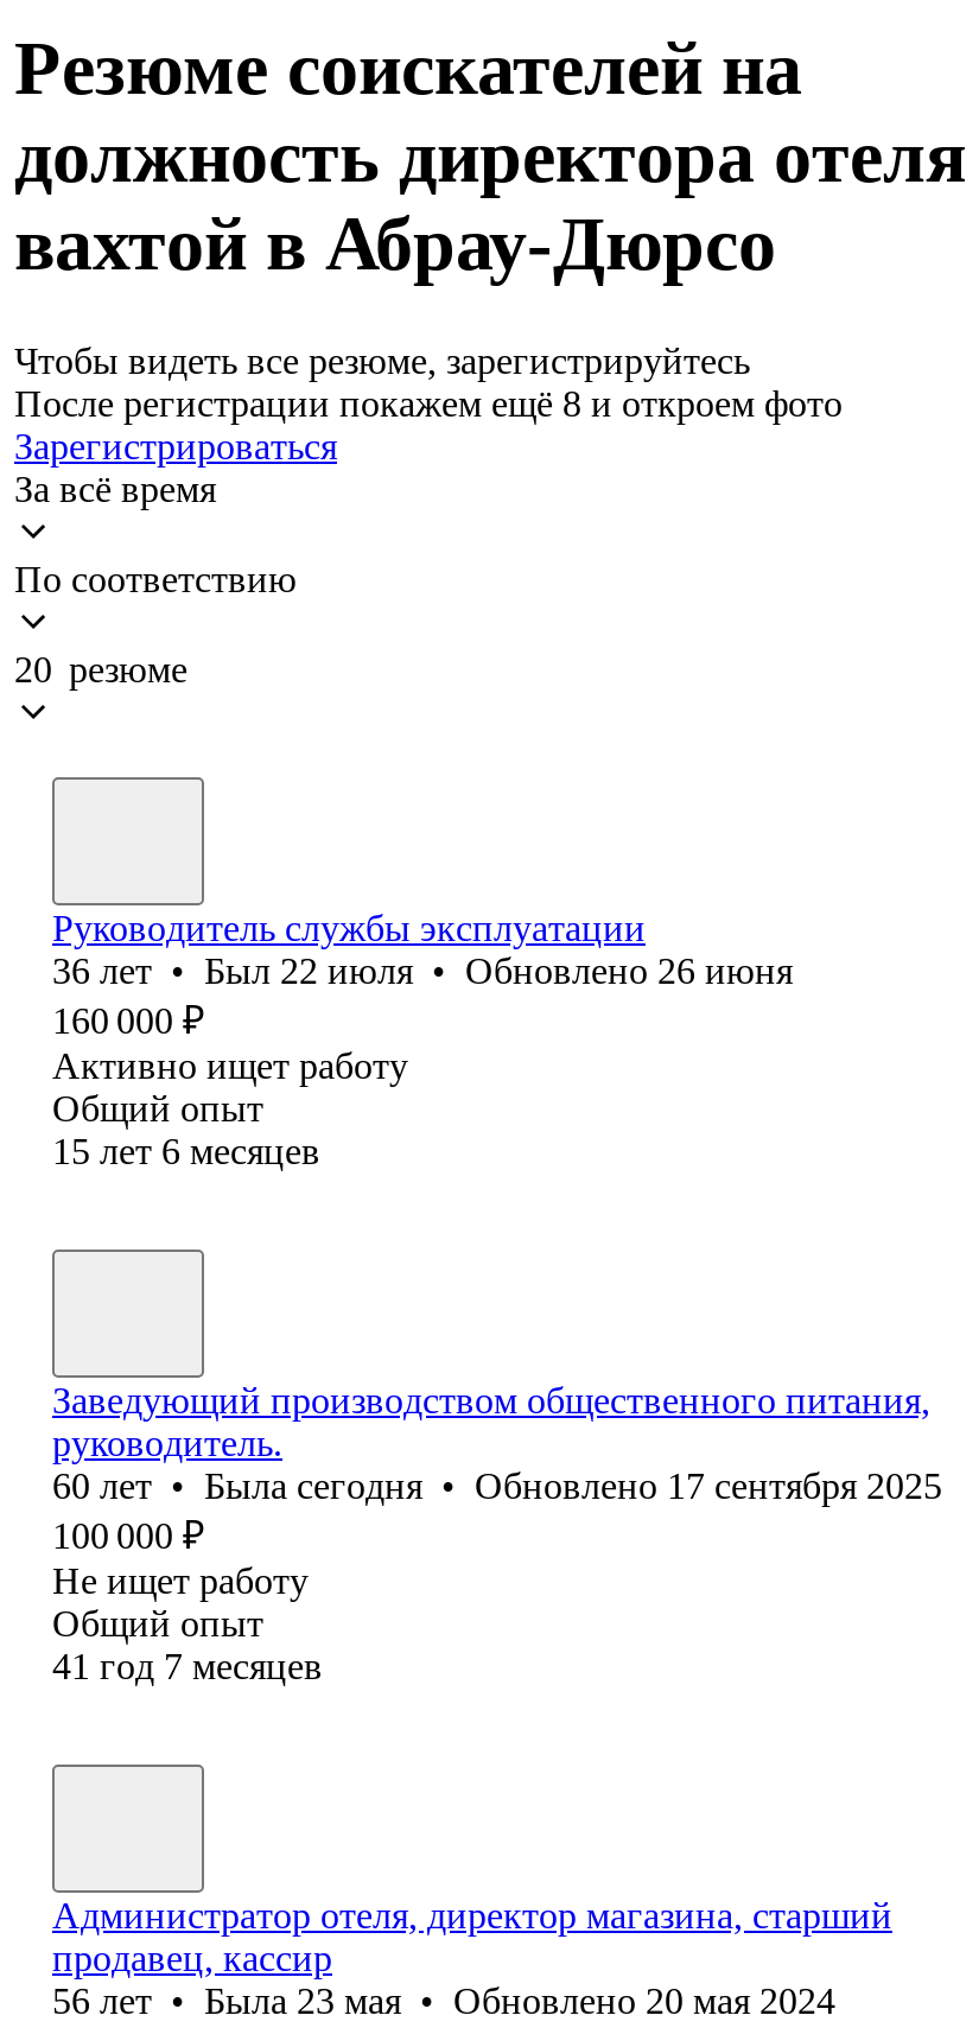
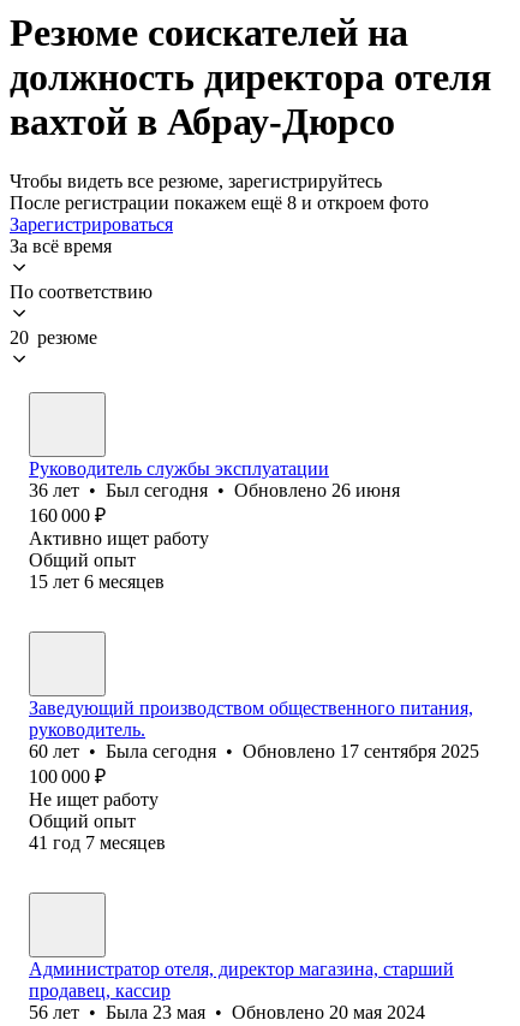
[52,950,793,991] 36 лет • Был 22 июля • Обновлено 26 июня -> [29,480,400,500] 36 лет • Был сегодня • Обновлено 26 июня

